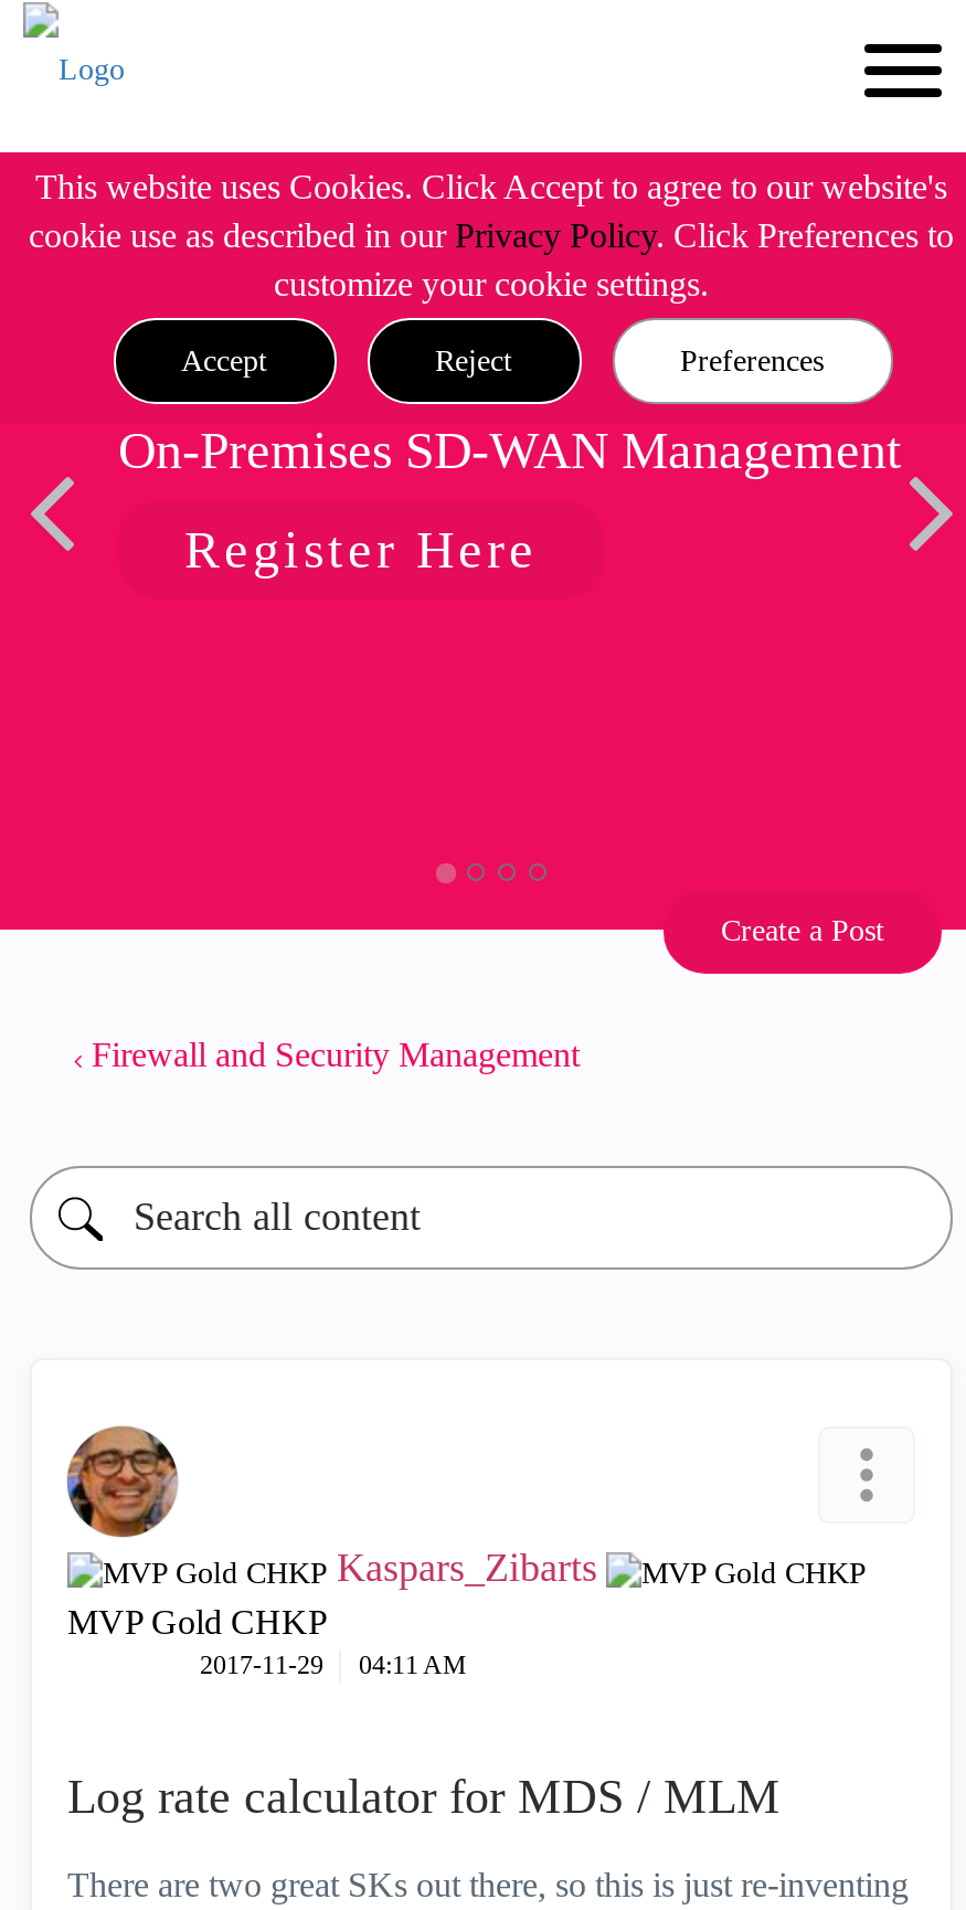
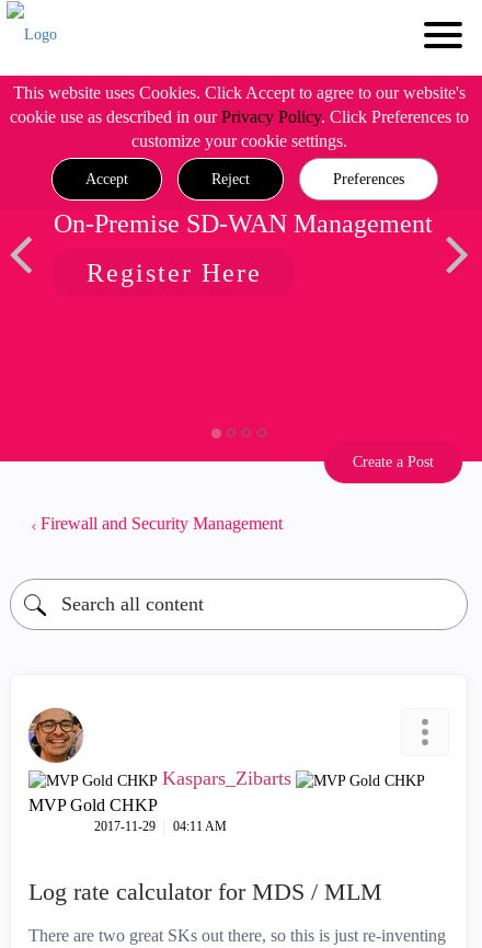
[118,422,902,479] On-Premises SD-WAN Management -> [54,209,433,238] On-Premise SD-WAN Management

